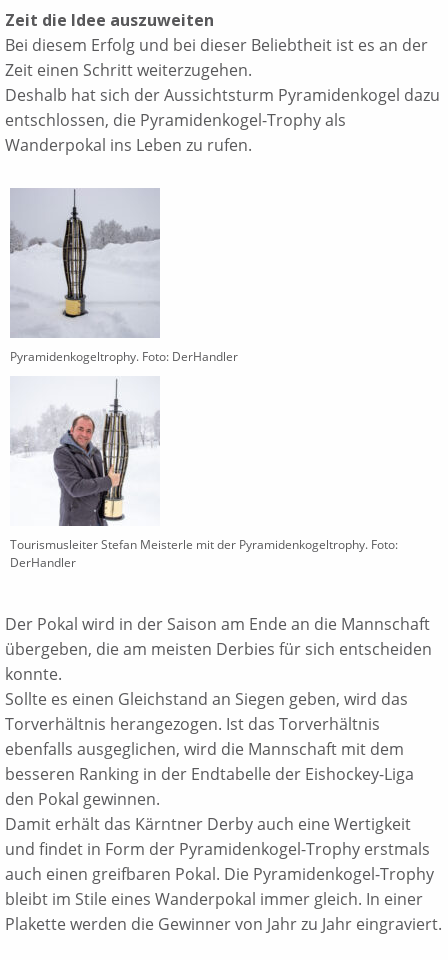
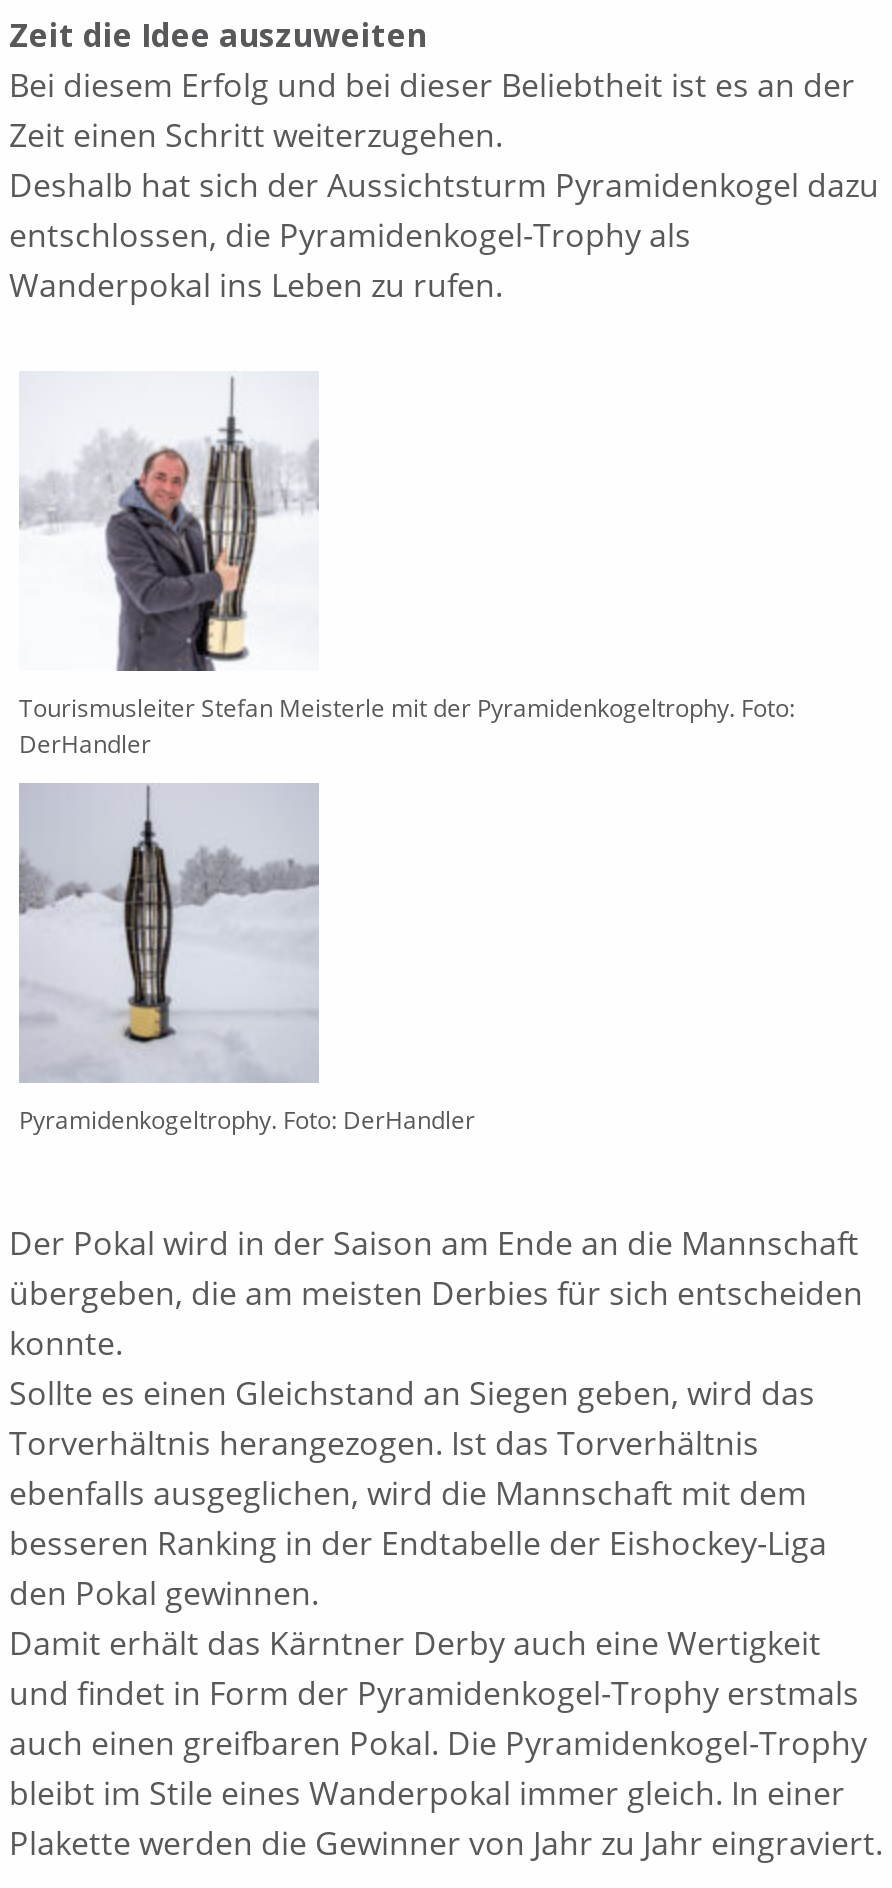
moved [9,188,238,365] -> [17,783,475,1138]: [image] | Pyramidenkogeltrophy. Foto: DerHandler
moved [9,400,398,571] -> [17,419,795,762]: [image] | Tourismusleiter Stefan Meisterle mit der Pyramidenkogeltrophy. Foto: | DerHandler

